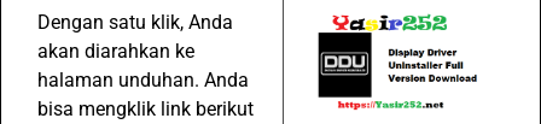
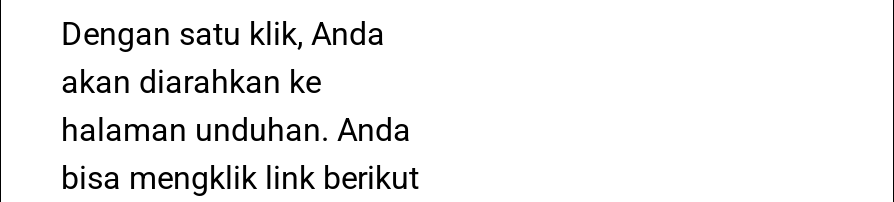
[316,13,478,111] [image] -> none

